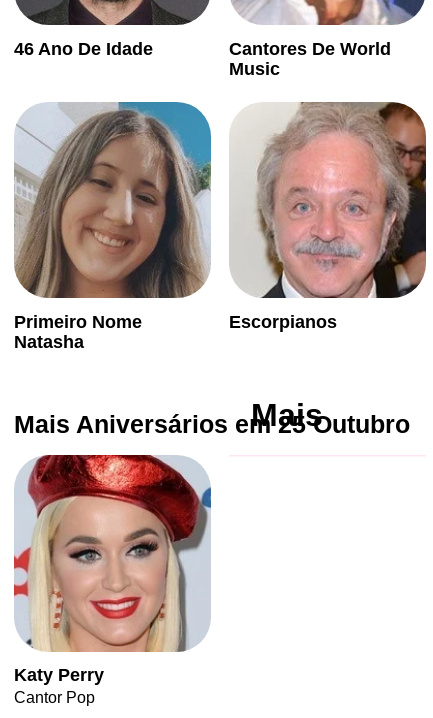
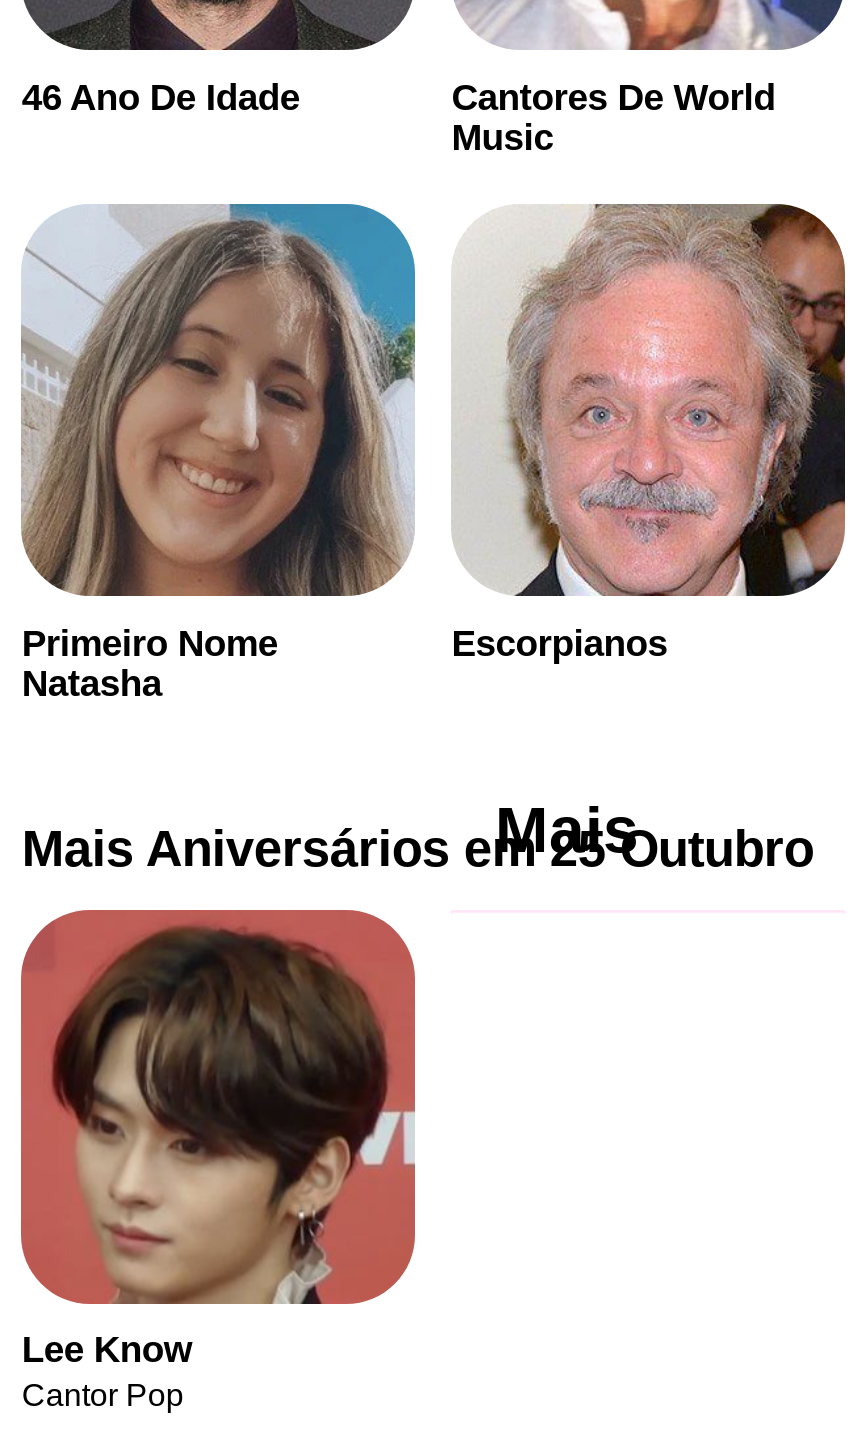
[14,454,212,685] [image] | Katy Perry -> [19,908,417,1371] [image] | Lee Know

